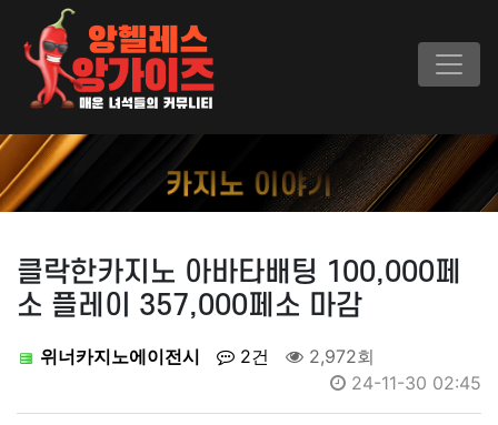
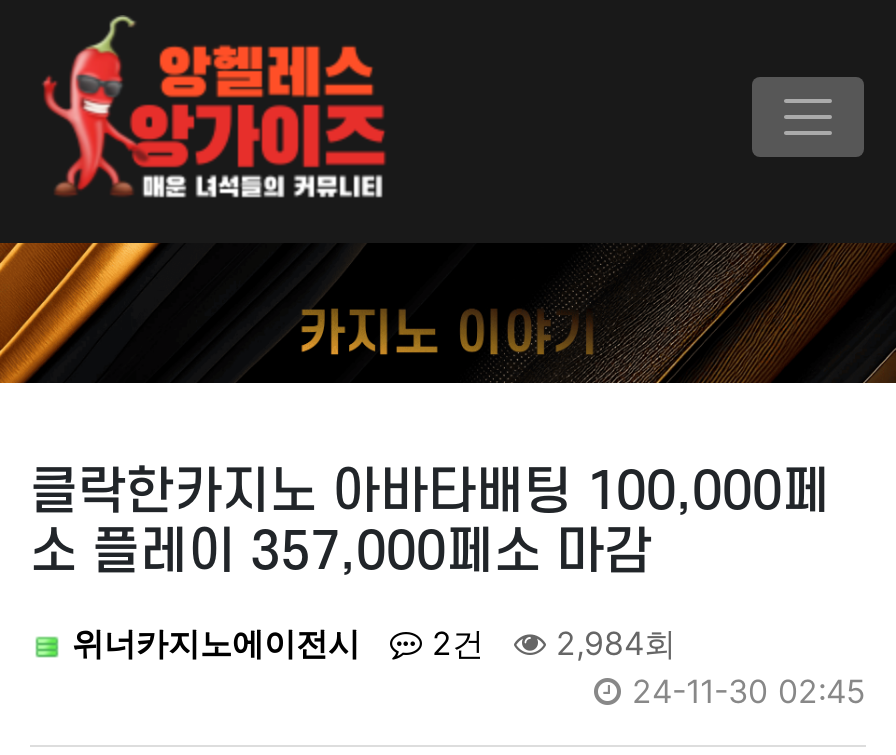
[40,345,375,367] 위너카지노에이전시 2건 2,972회 -> [72,623,676,663] 위너카지노에이전시 2건 2,984회

